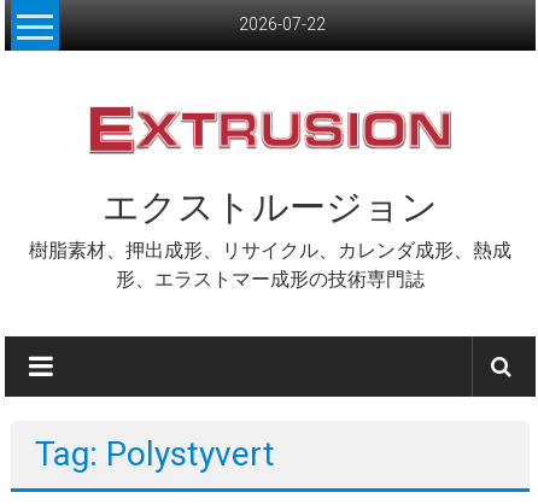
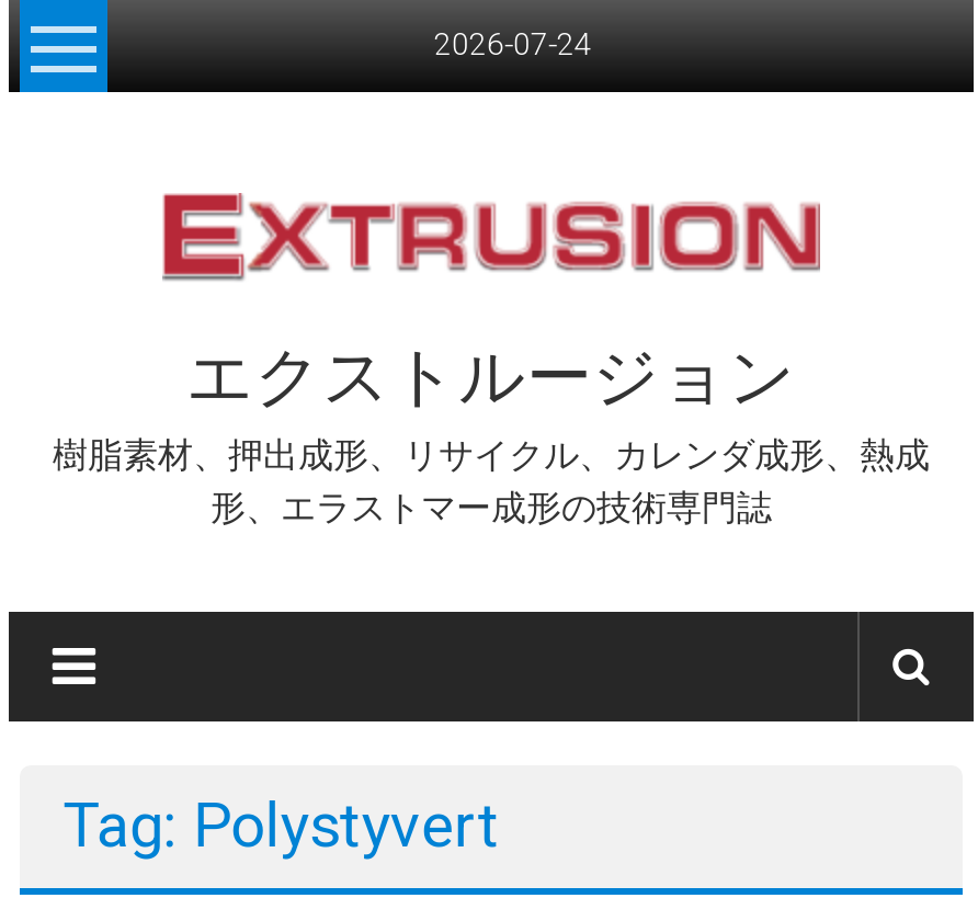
[239,14,326,34] 2026-07-22 -> [434,26,592,61] 2026-07-24

